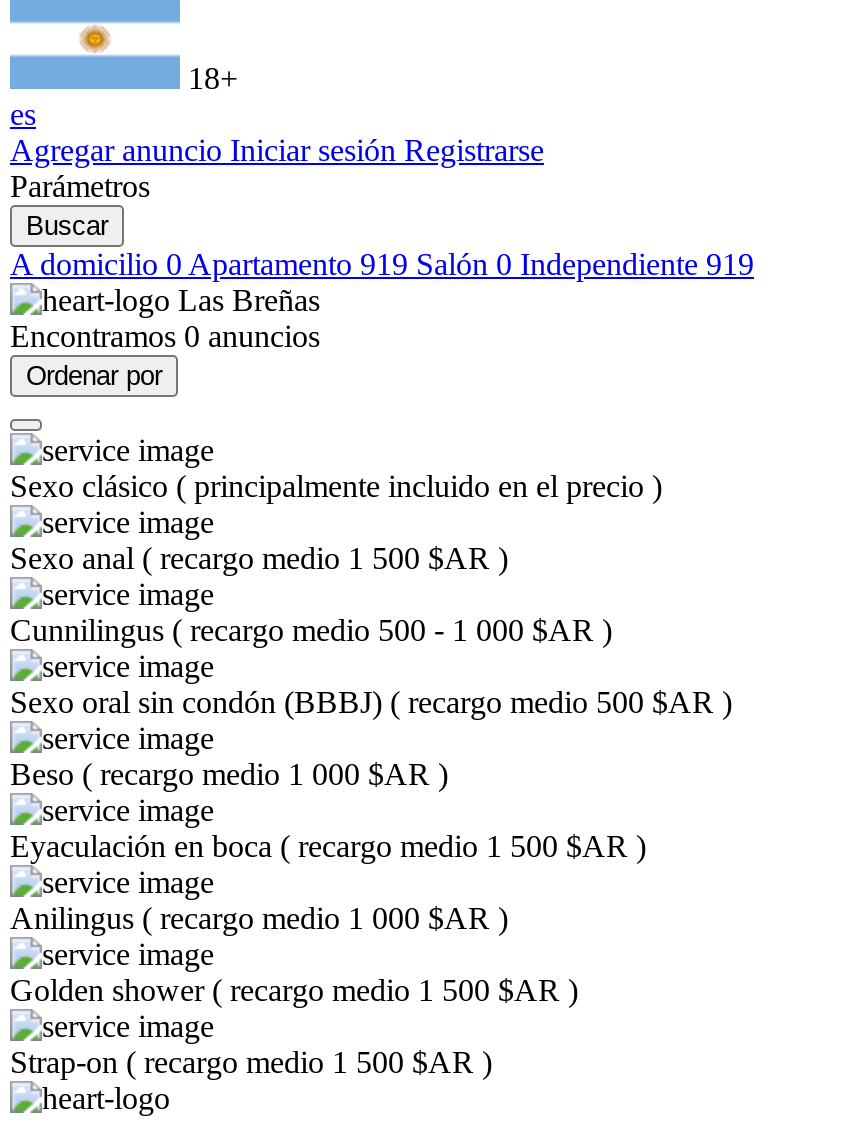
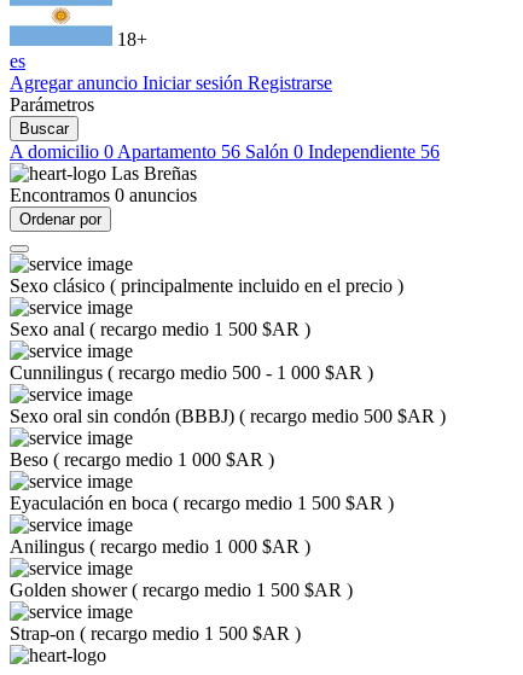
[10,247,754,281] A domicilio 0 Apartamento 919 Salón 0 Independiente 919 -> [10,141,440,162] A domicilio 0 Apartamento 56 Salón 0 Independiente 56

